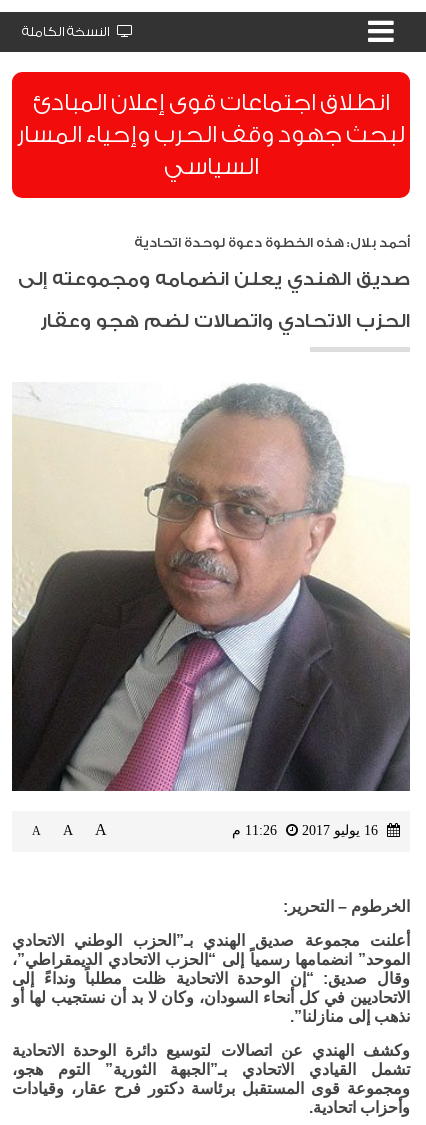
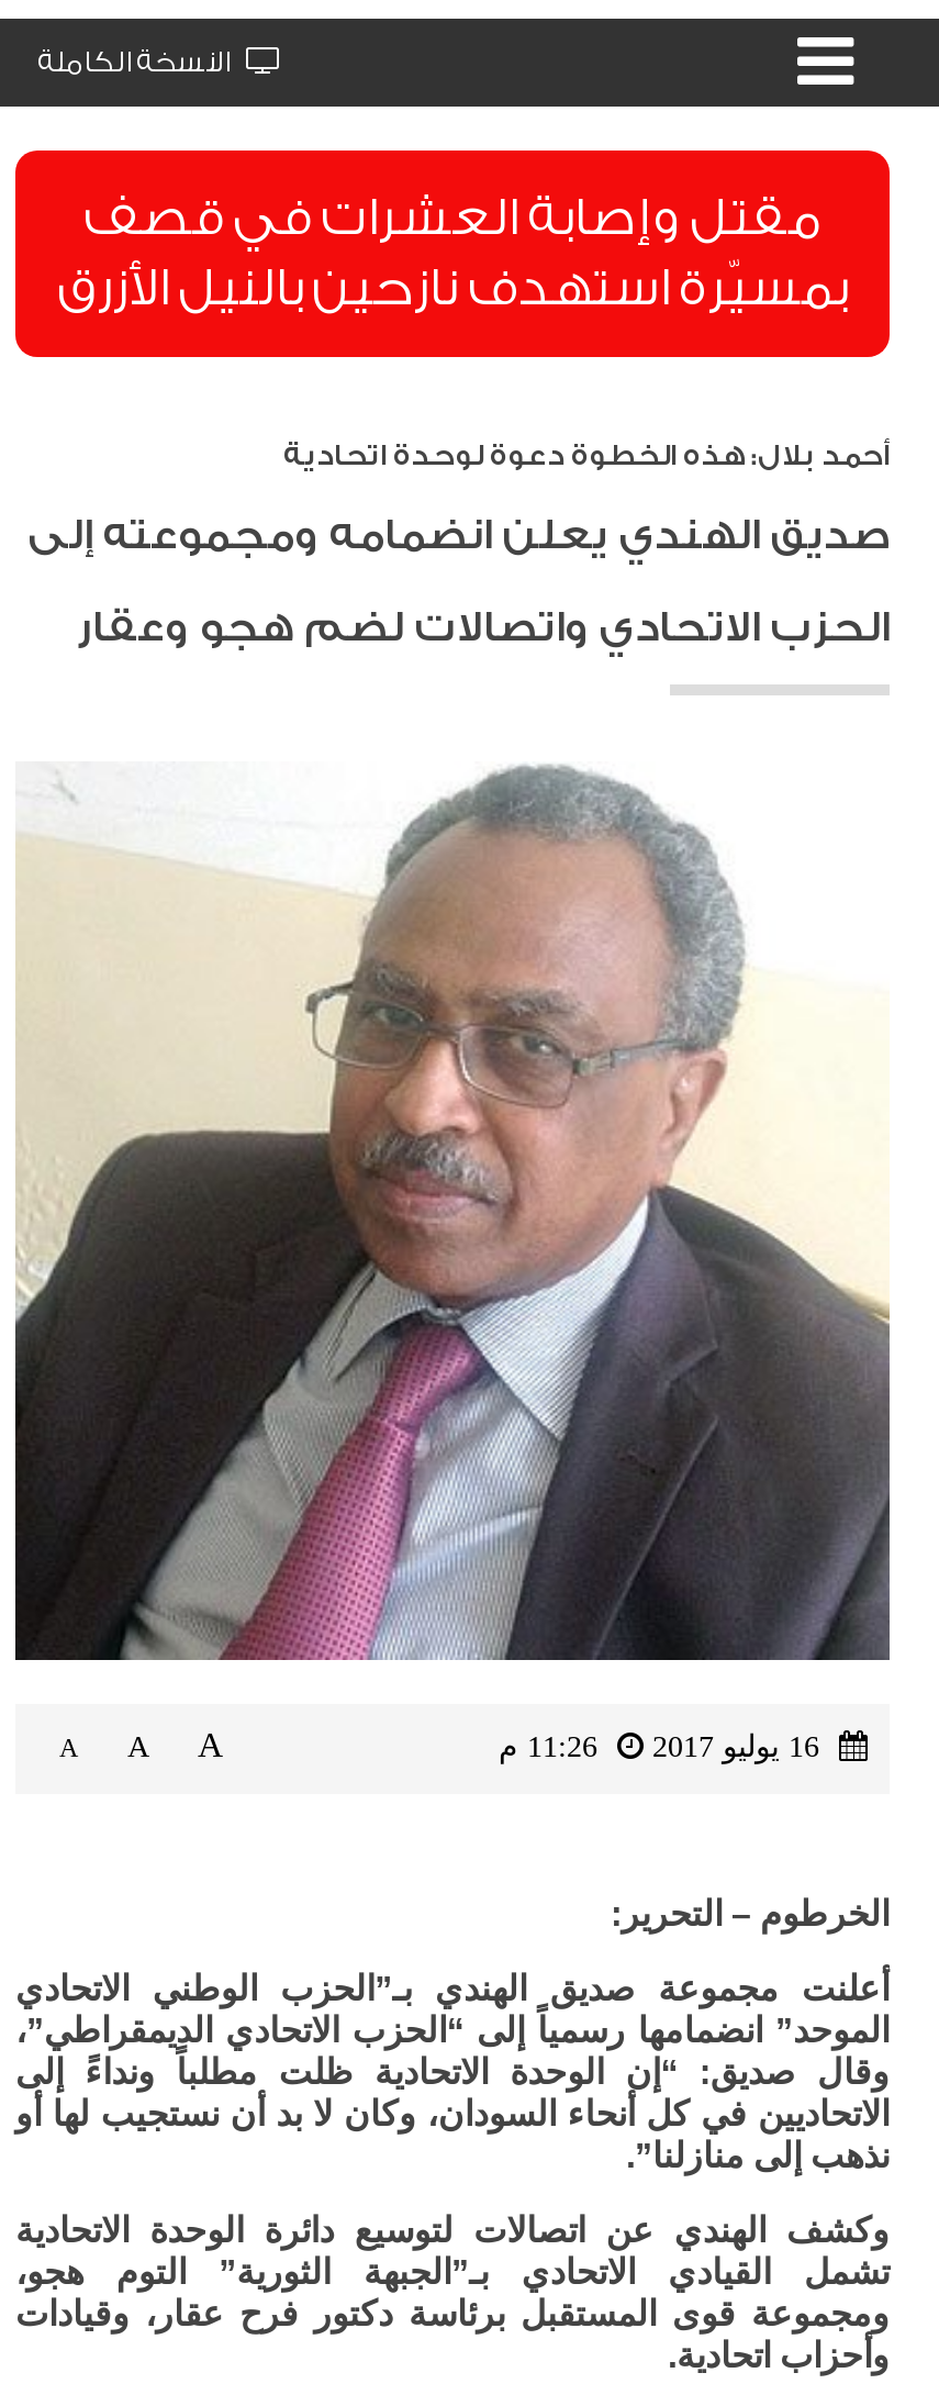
[17,89,405,180] انطلاق اجتماعات قوى إعلان المبادئ | لبحث جهود وقف الحرب وإحياء المسار | السياسي -> [57,188,848,318] مقتل وإصابة العشرات في قصف | بمسيّرة استهدف نازحين بالنيل الأزرق

